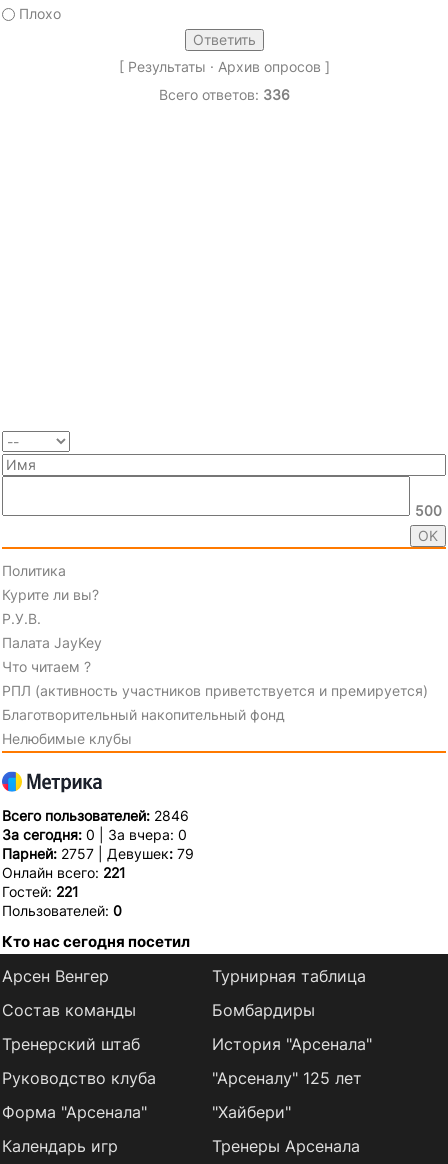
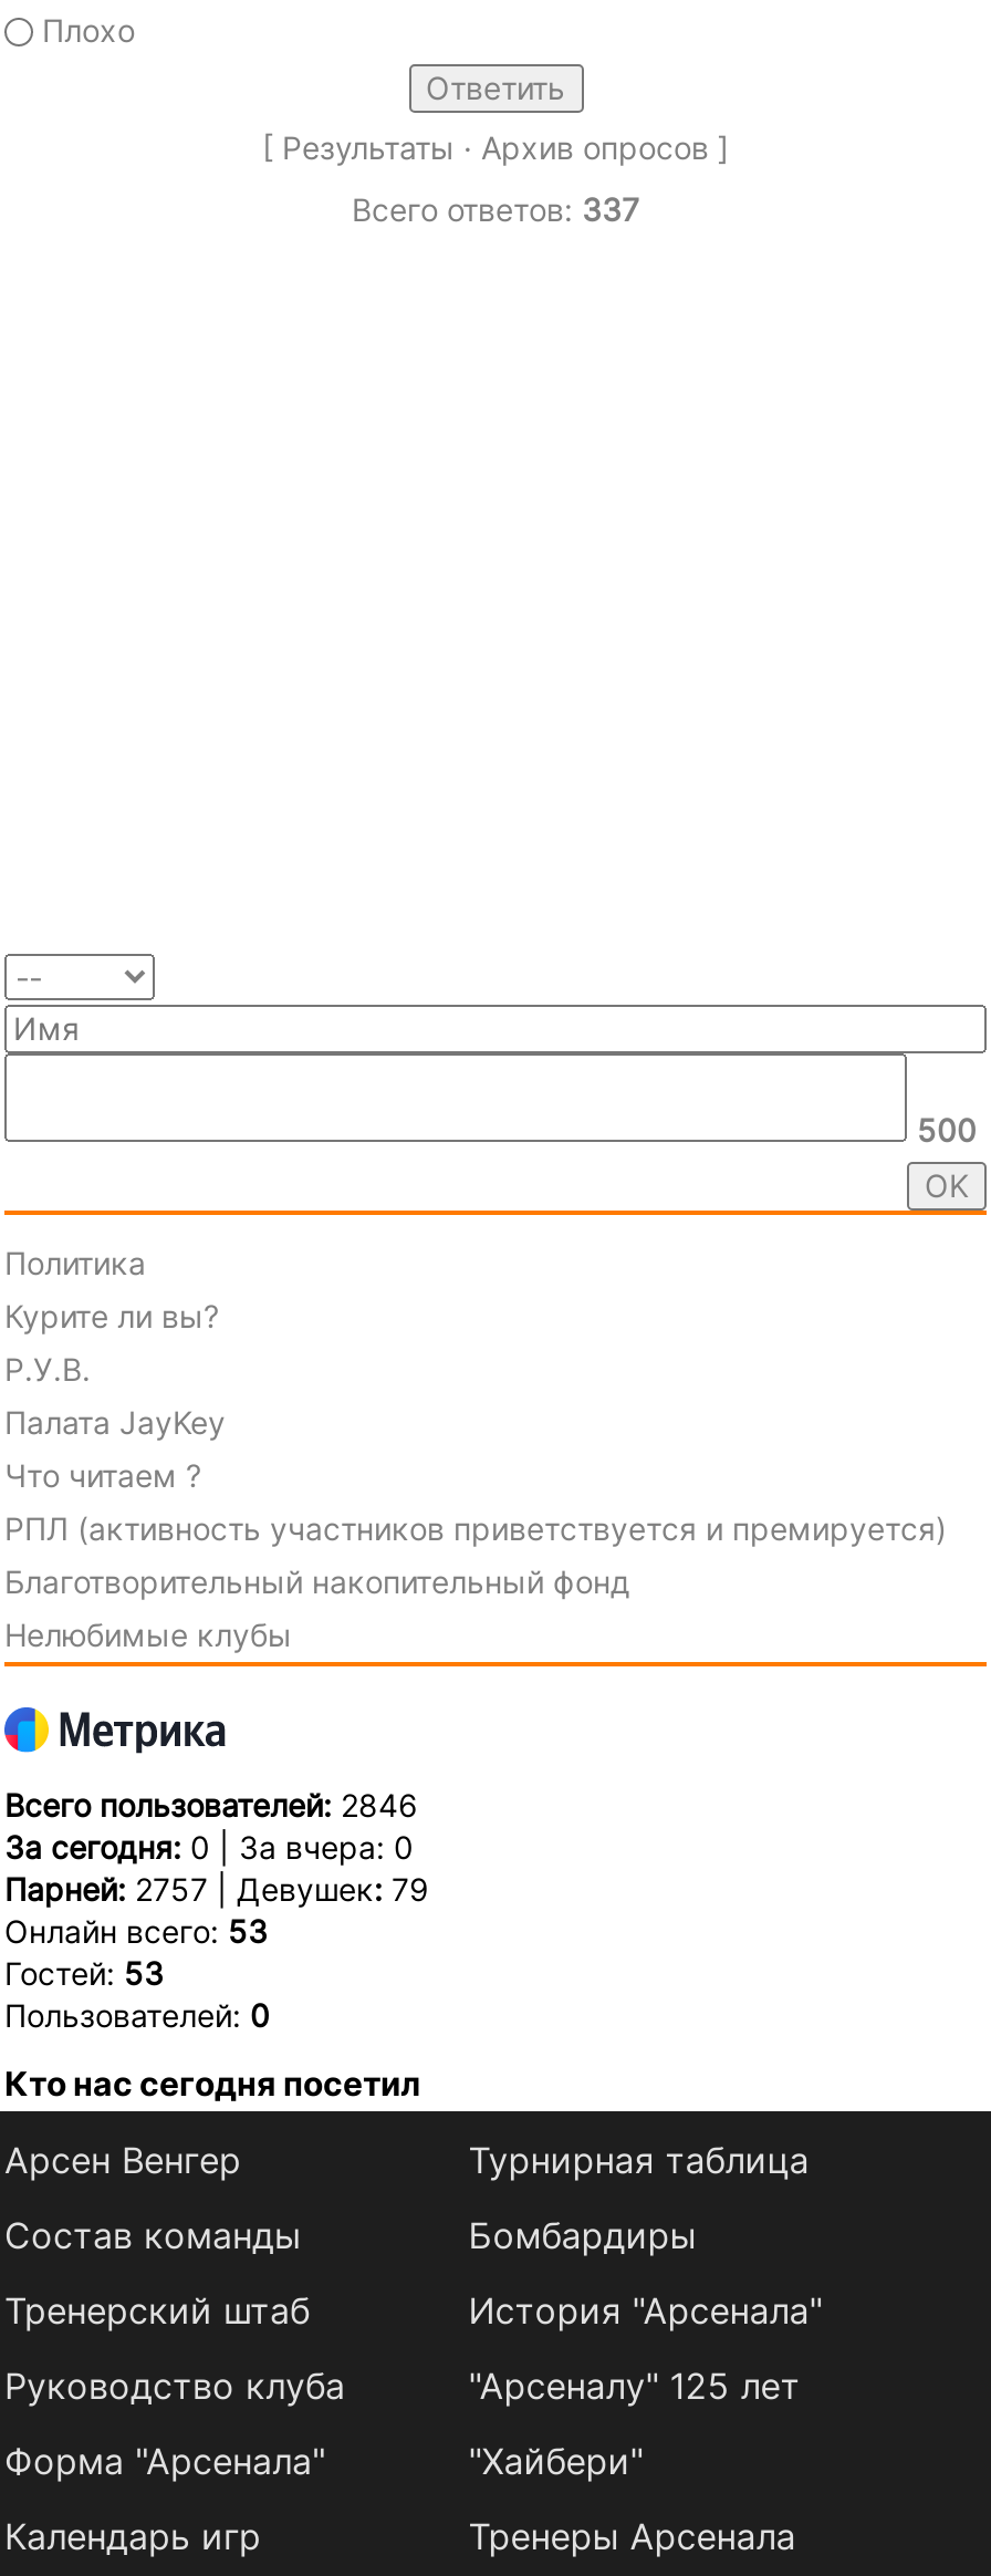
[158,86,289,103] Всего ответов: 336 -> [352,190,639,228] Всего ответов: 337
[2,864,126,881] Онлайн всего: 221 -> [4,1911,268,1949] Онлайн всего: 53
[2,883,79,900] Гостей: 221 -> [4,1953,164,1991] Гостей: 53

